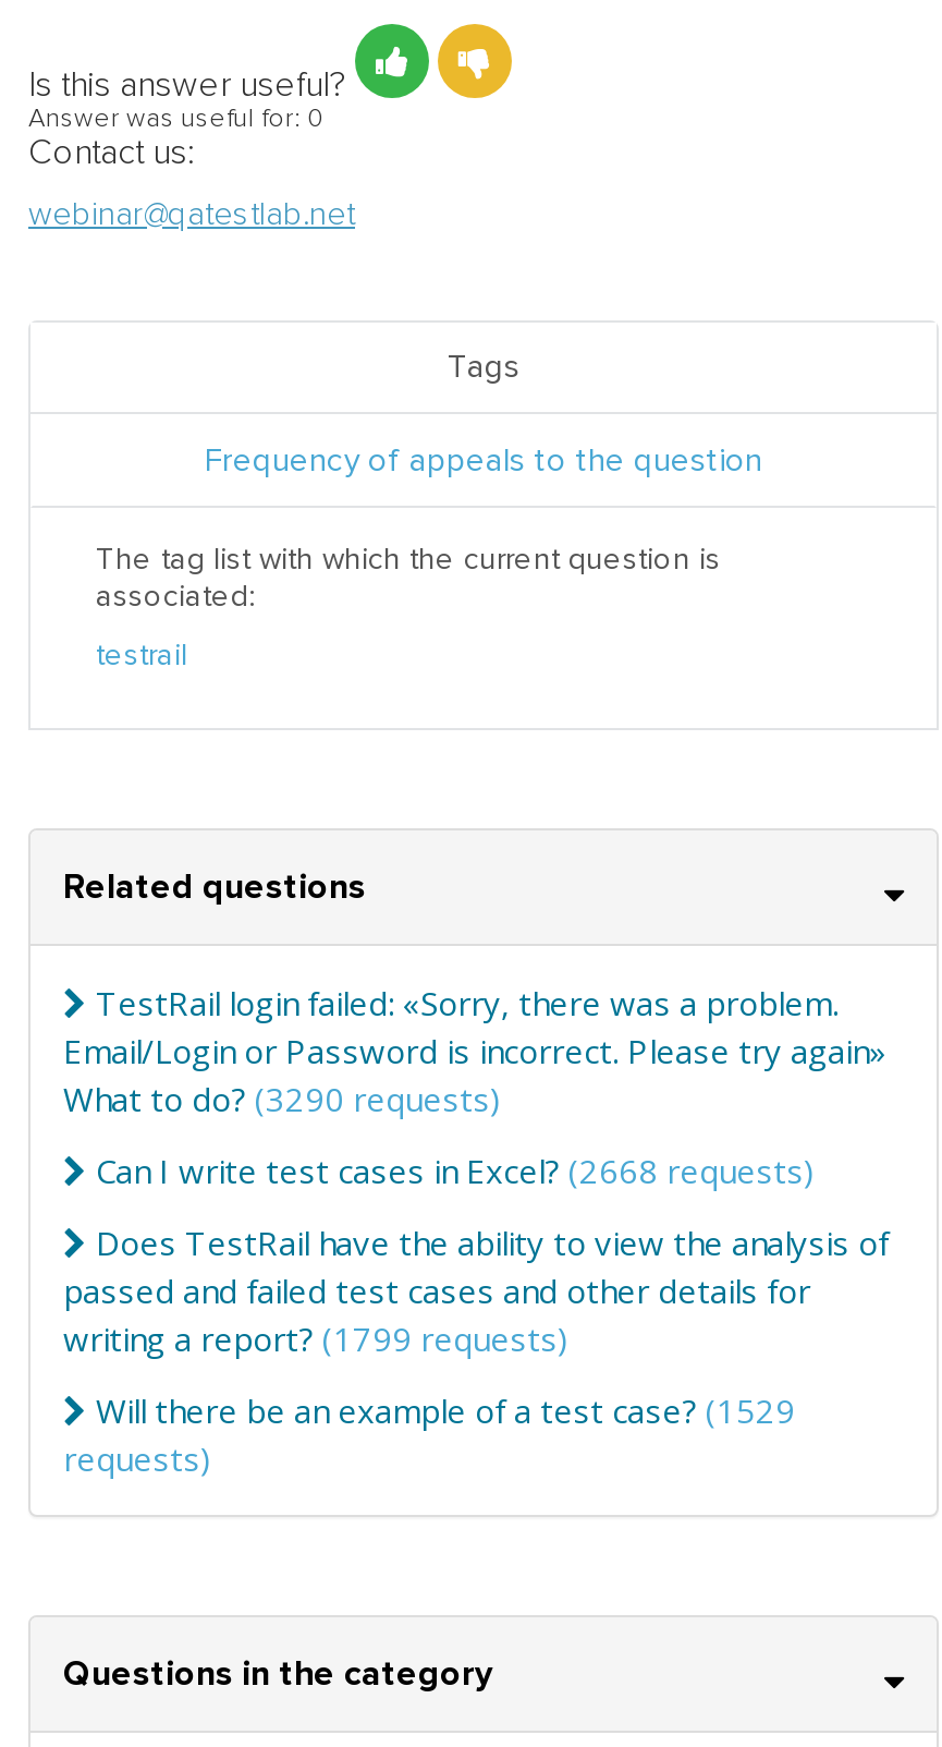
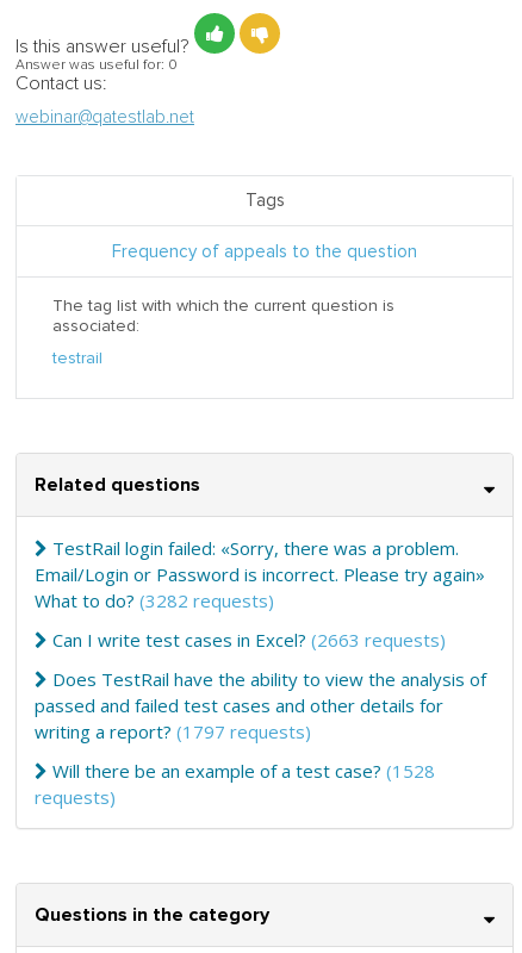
[63,1077,501,1120] What to do? (3290 requests) -> [35,588,274,612] What to do? (3282 requests)
[96,1149,815,1192] Can I write test cases in Excel? (2668 requests) -> [52,628,446,652] Can I write test cases in Excel? (2663 requests)
[63,1317,568,1360] writing a report? (1799 requests) -> [35,720,311,743] writing a report? (1797 requests)
[96,1388,795,1432] Will there be an example of a test case? (1529 -> [52,759,435,783] Will there be an example of a test case? (1528

